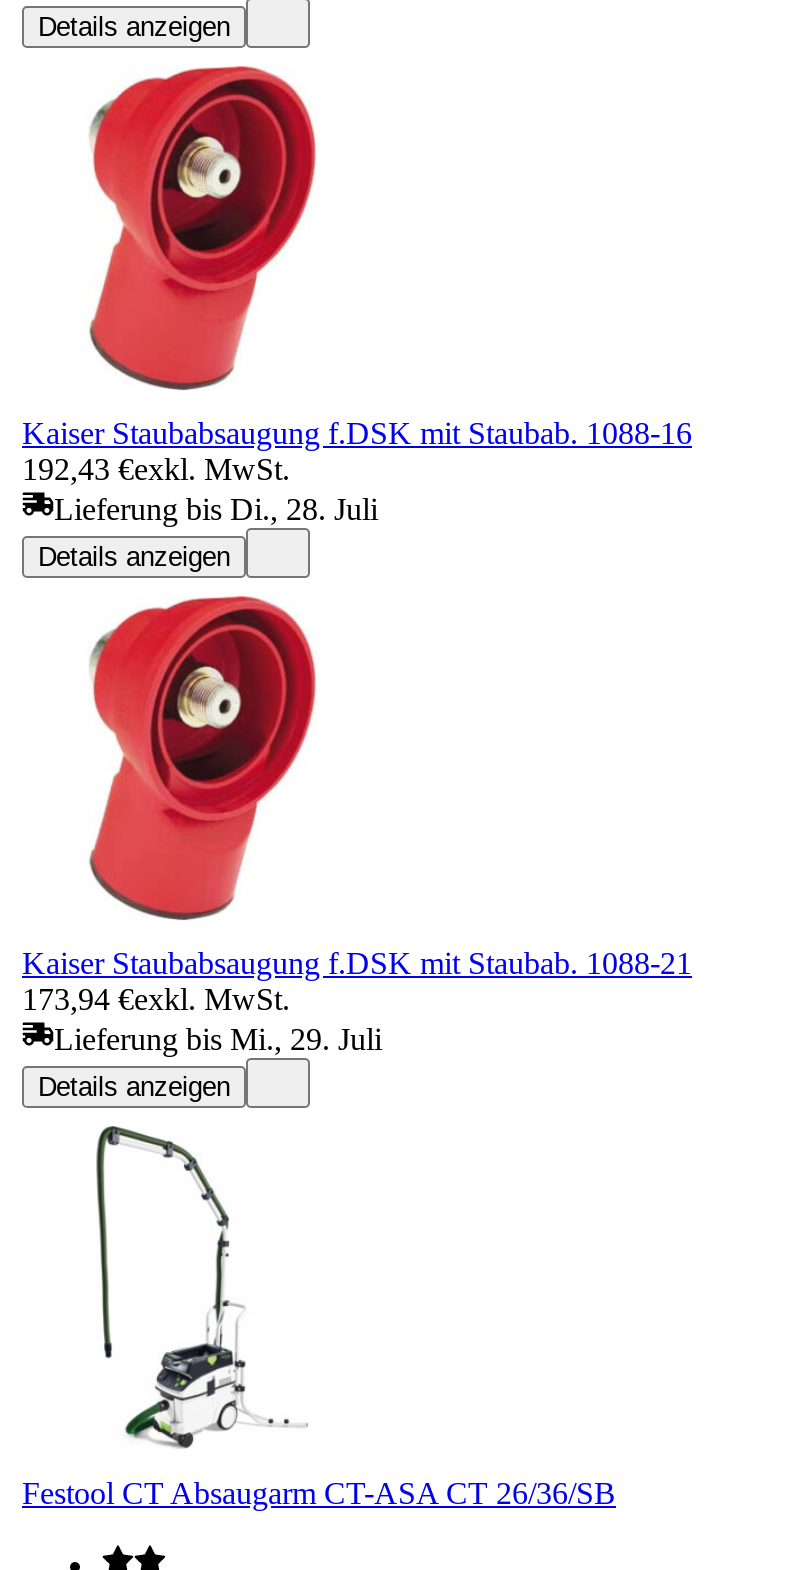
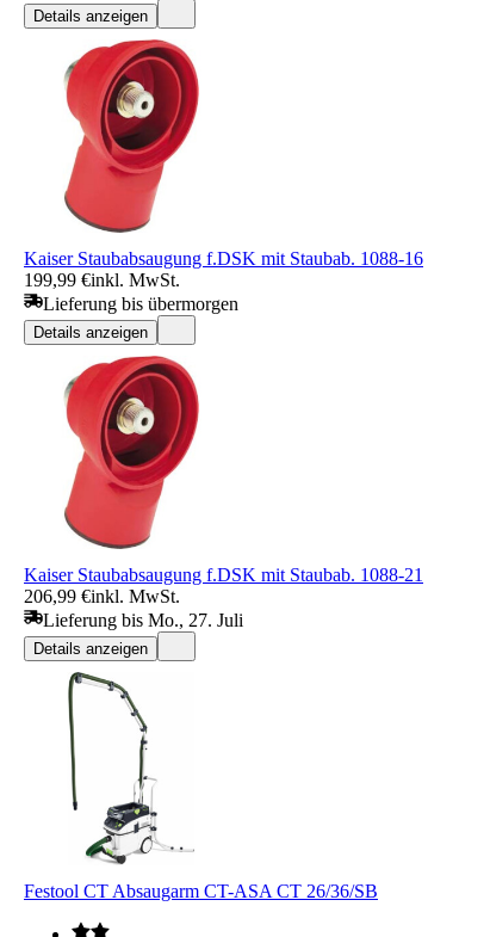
[22,452,378,526] 192,43 €exkl. MwSt. | Lieferung bis Di., 28. Juli -> [24,270,238,314] 199,99 €inkl. MwSt. | Lieferung bis übermorgen
[22,982,290,1016] 173,94 €exkl. MwSt. -> [24,586,180,606] 206,99 €inkl. MwSt.
[54,1022,382,1056] Lieferung bis Mi., 29. Juli -> [43,610,243,630] Lieferung bis Mo., 27. Juli

